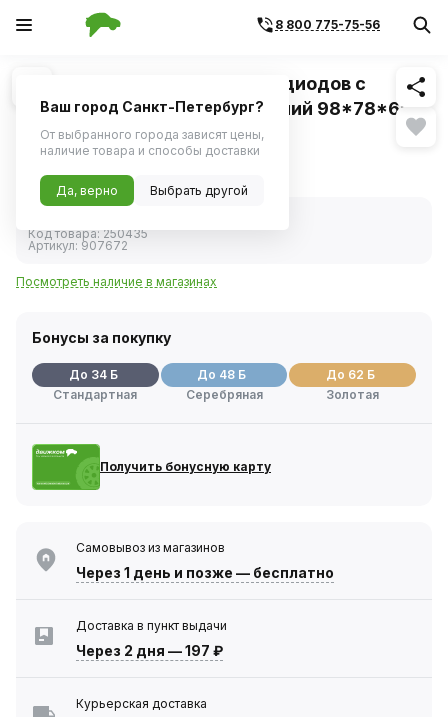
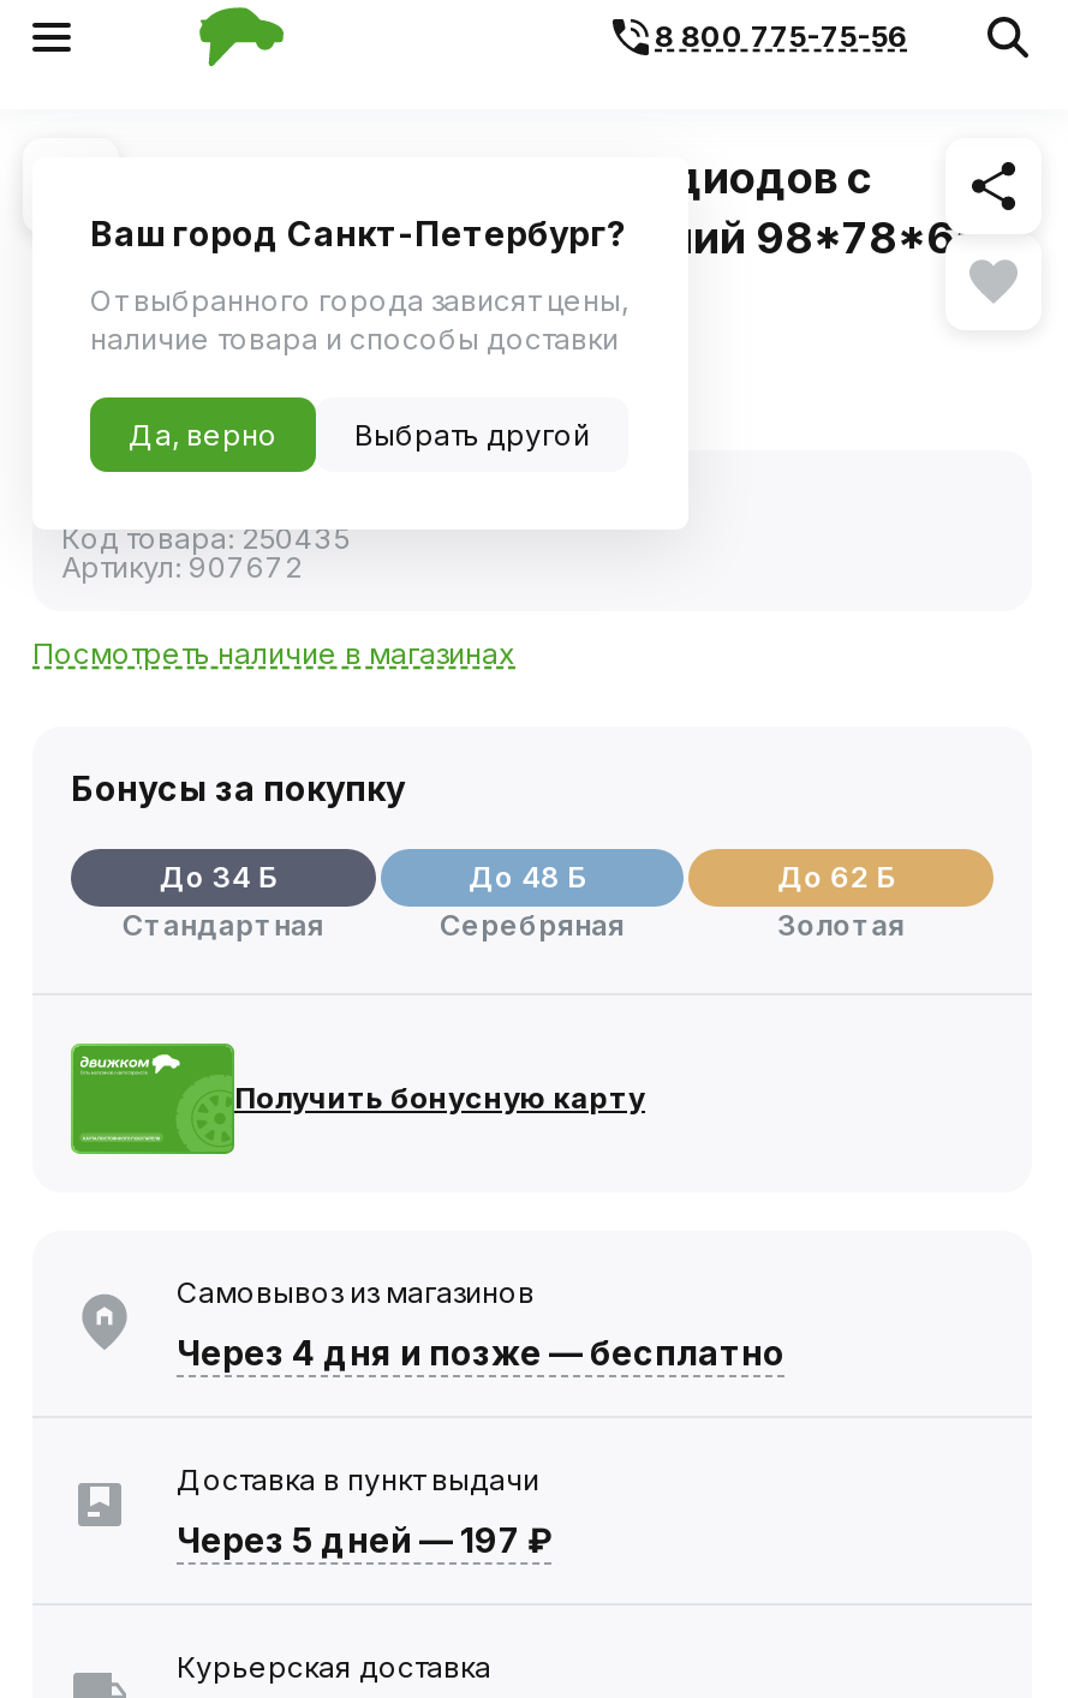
[76,564,334,581] Через 1 день и позже — бесплатно -> [177,1332,784,1372] Через 4 дня и позже — бесплатно
[76,642,223,659] Через 2 дня — 197 ₽ -> [177,1519,551,1560] Через 5 дней — 197 ₽

